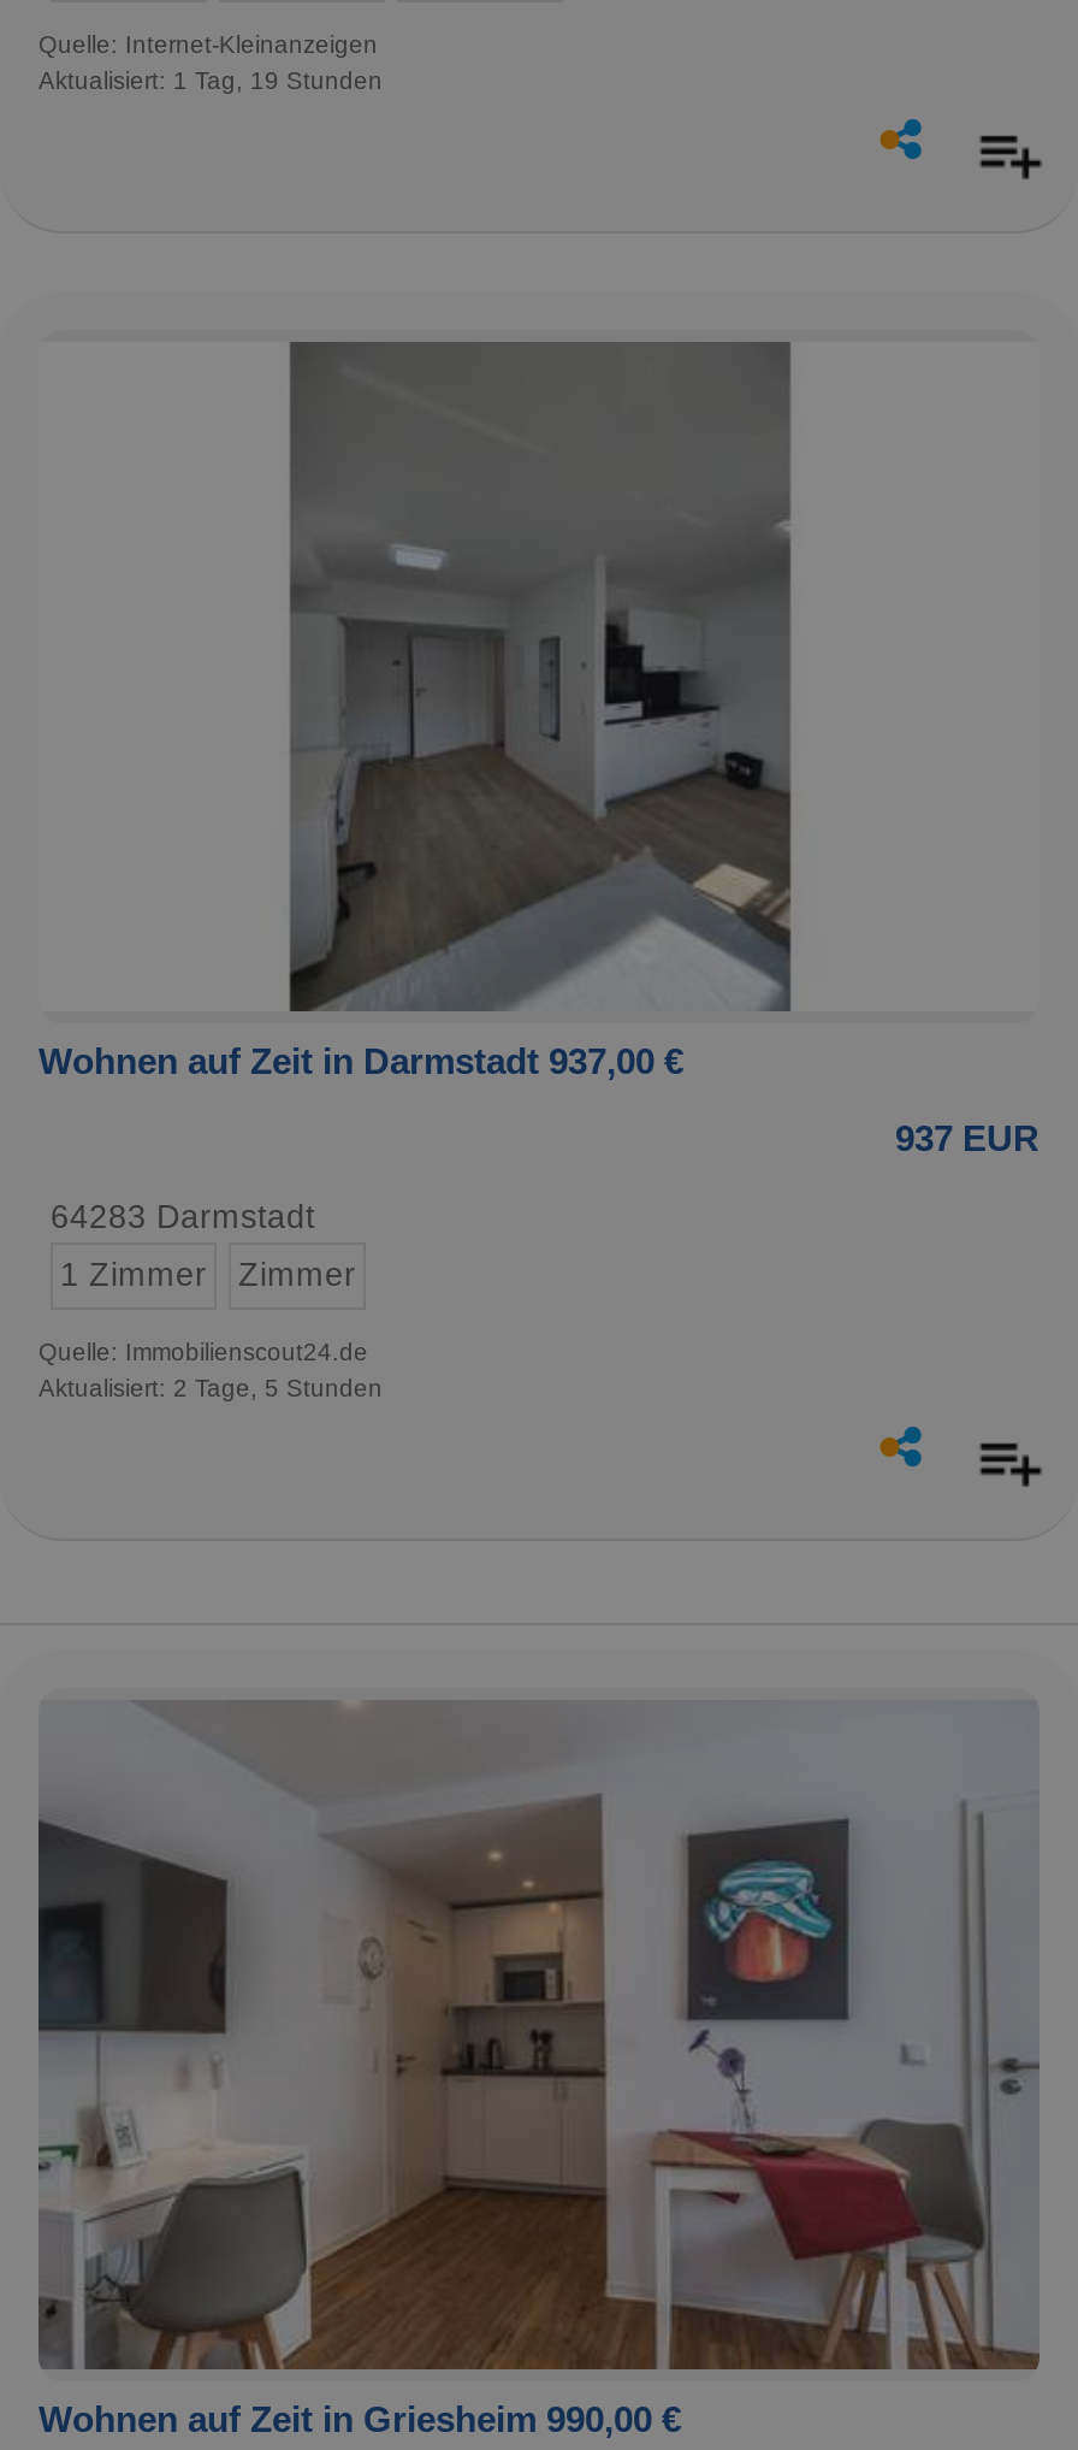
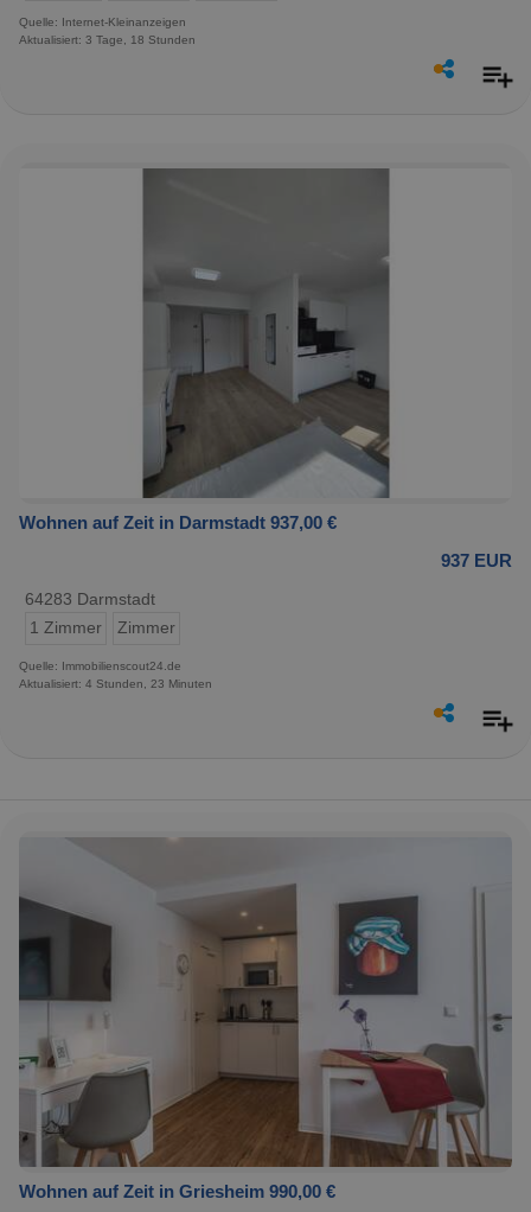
[38,68,383,94] Aktualisiert: 1 Tag, 19 Stunden -> [19,33,196,46] Aktualisiert: 3 Tage, 18 Stunden
[38,1375,383,1401] Aktualisiert: 2 Tage, 5 Stunden -> [19,677,212,690] Aktualisiert: 4 Stunden, 23 Minuten

